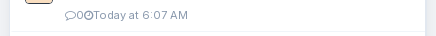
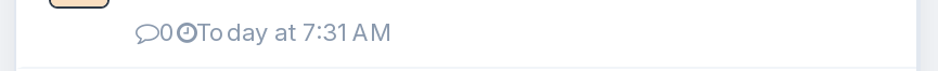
[76,8,188,22] 0 Today at 6:07 AM -> [159,17,391,47] 0 Today at 7:31 AM

